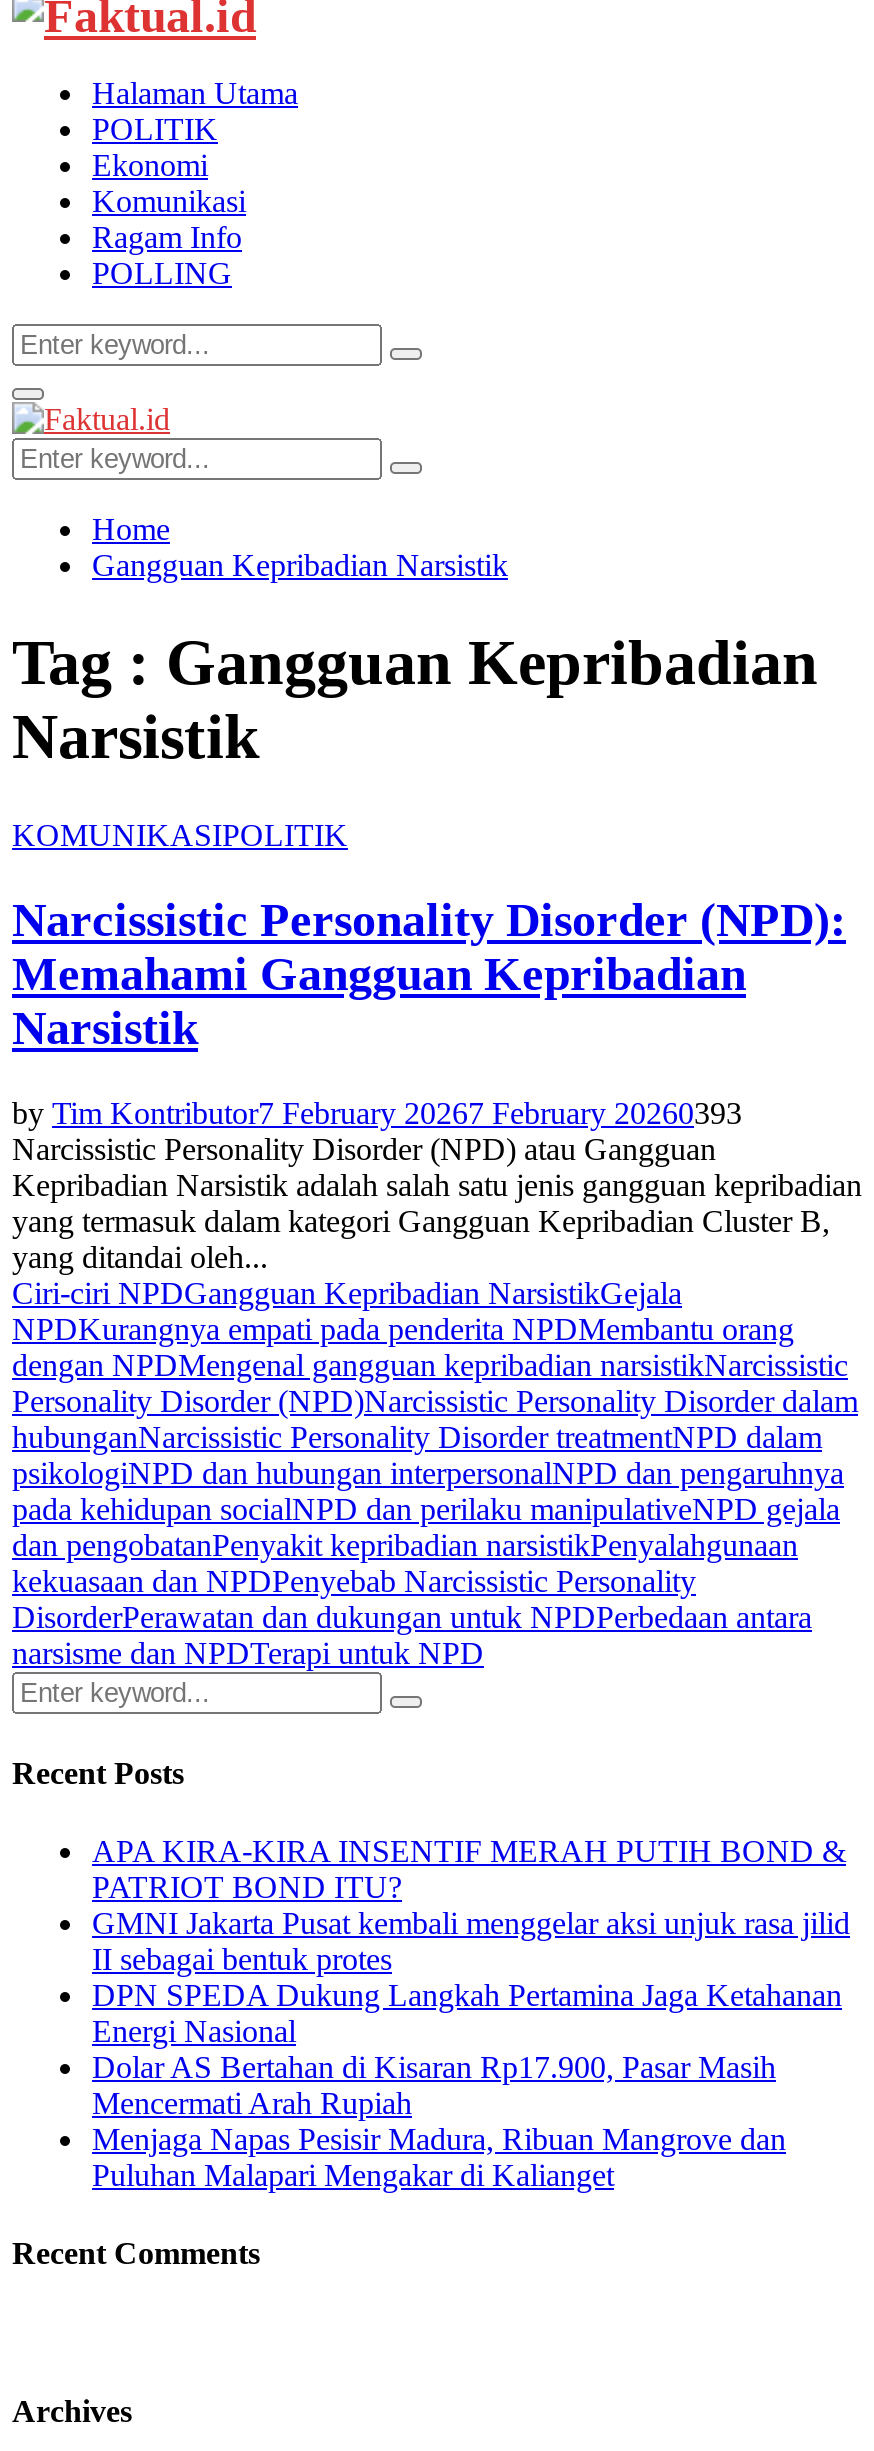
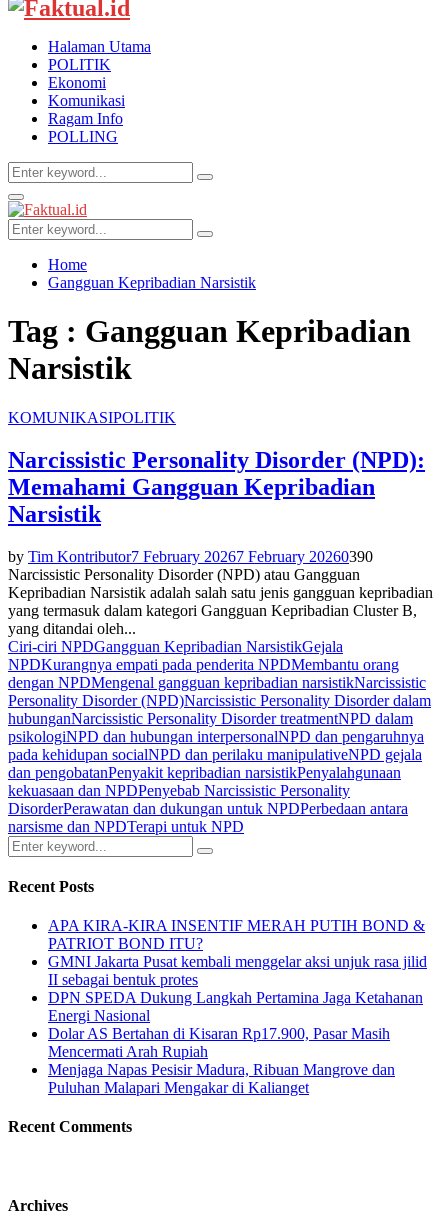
[12,1095,742,1129] by Tim Kontributor7 February 20267 February 20260393 -> [8,548,373,565] by Tim Kontributor7 February 20267 February 20260390

